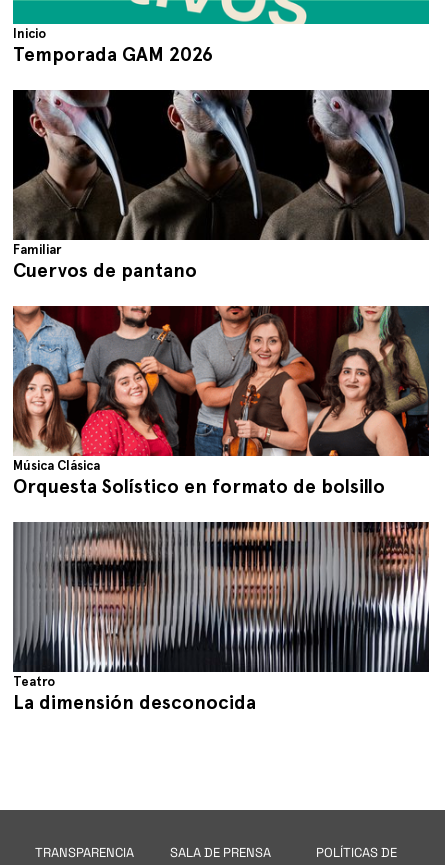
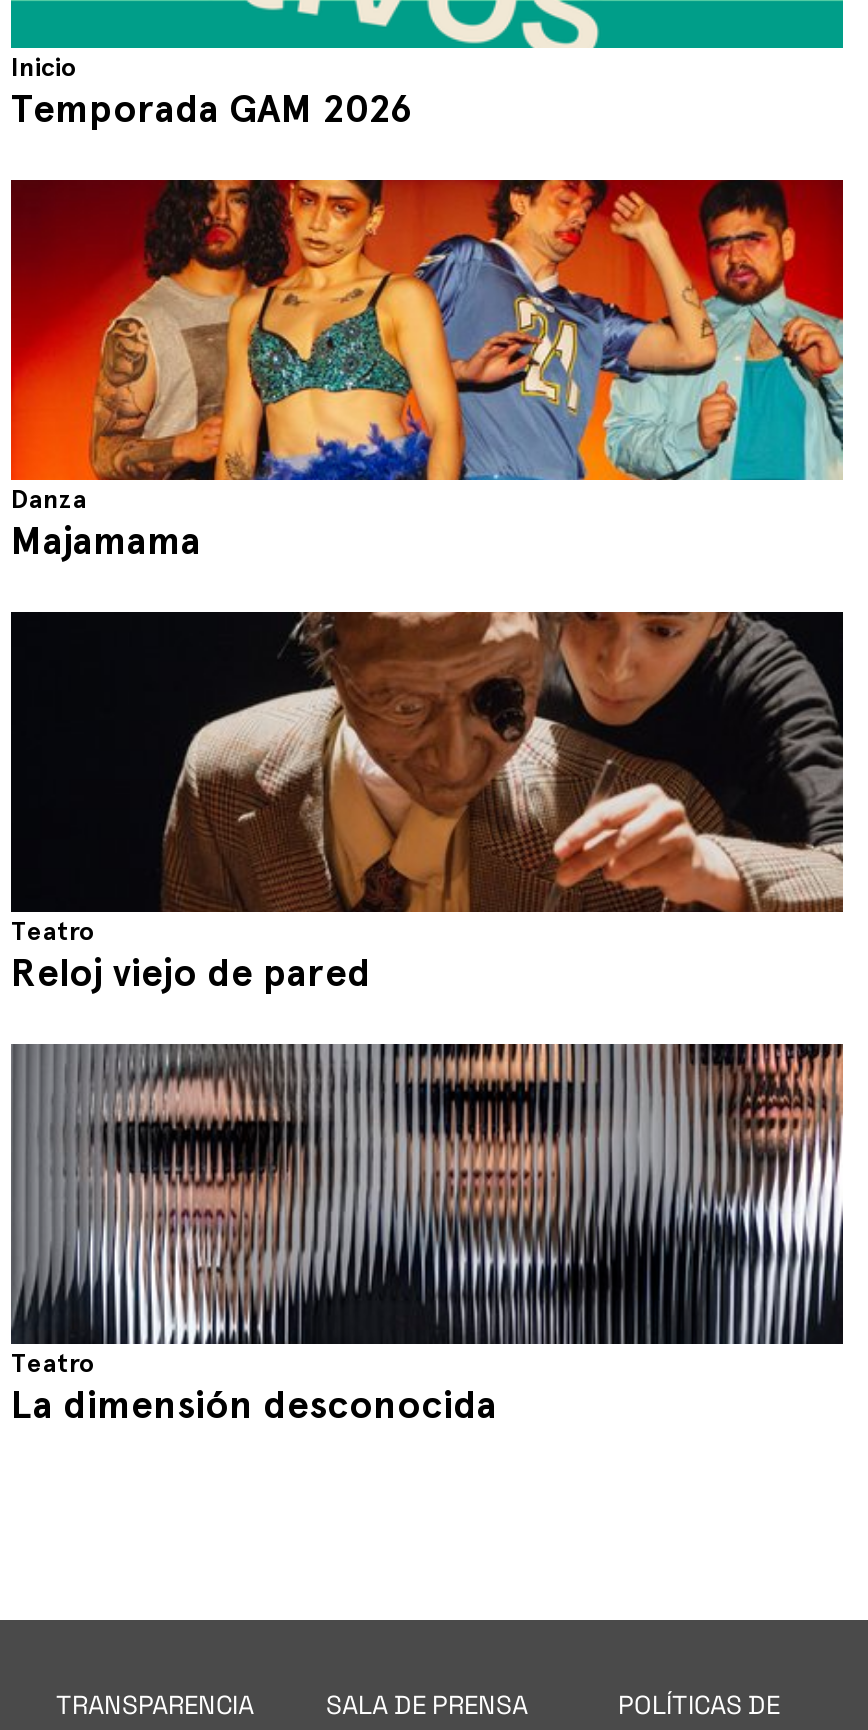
[12,89,430,282] [image] | Familiar | Cuervos de pantano -> [9,178,845,565] [image] | Danza | Majamama
[12,305,430,498] [image] | Música Clásica | Orquesta Solístico en formato de bolsillo -> [9,610,845,997] [image] | Teatro | Reloj viejo de pared

